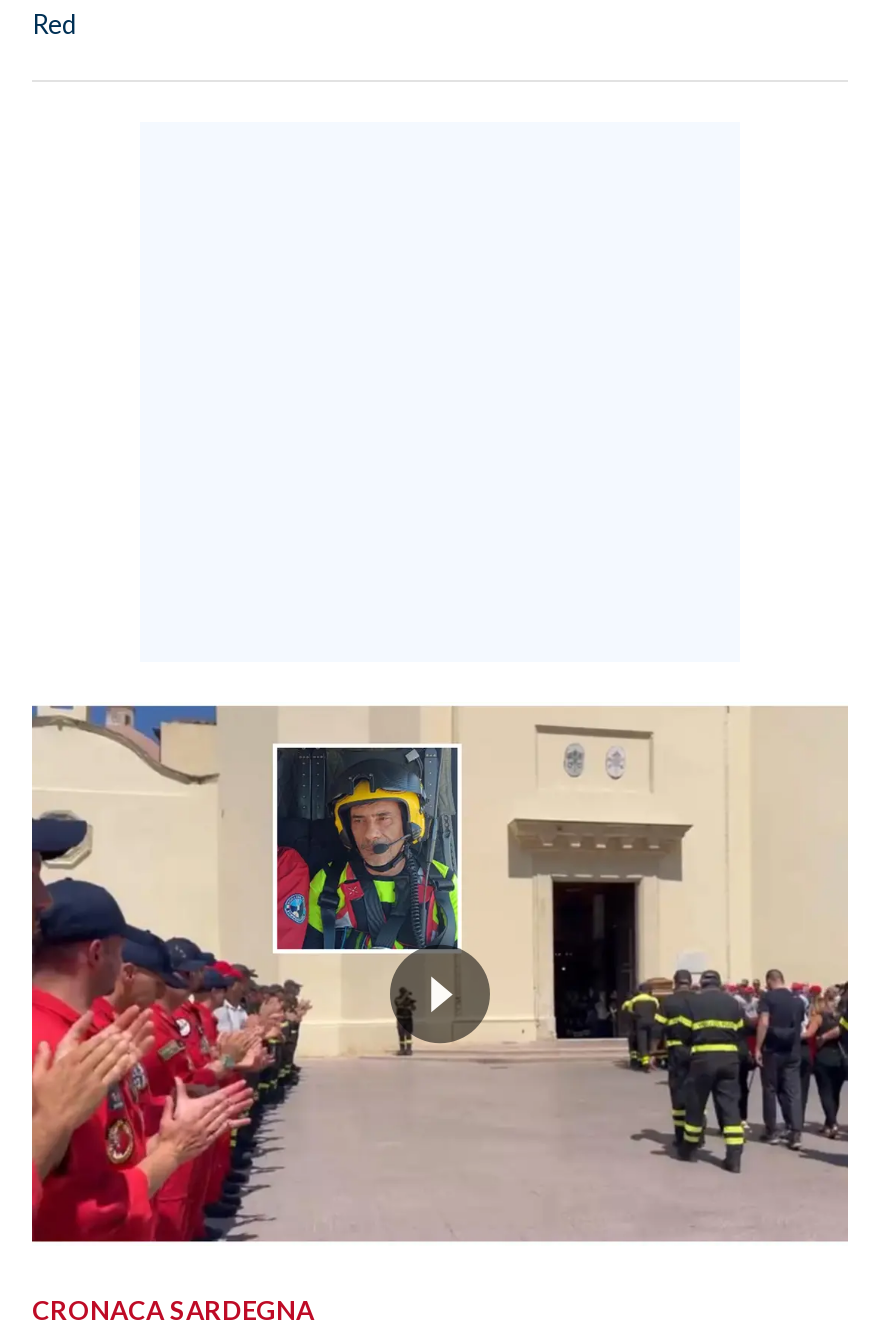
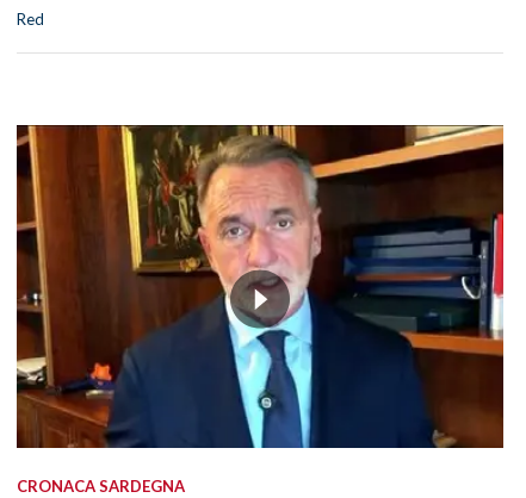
[30,703,850,1243] [image] -> [16,124,505,449] [image]

